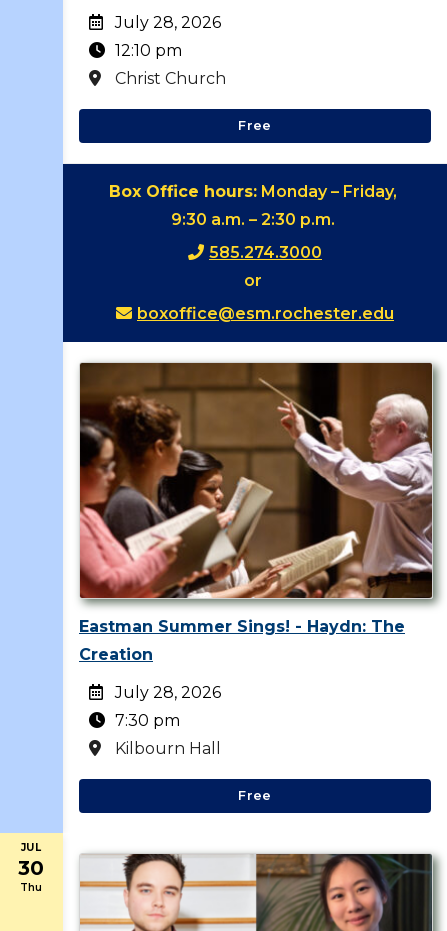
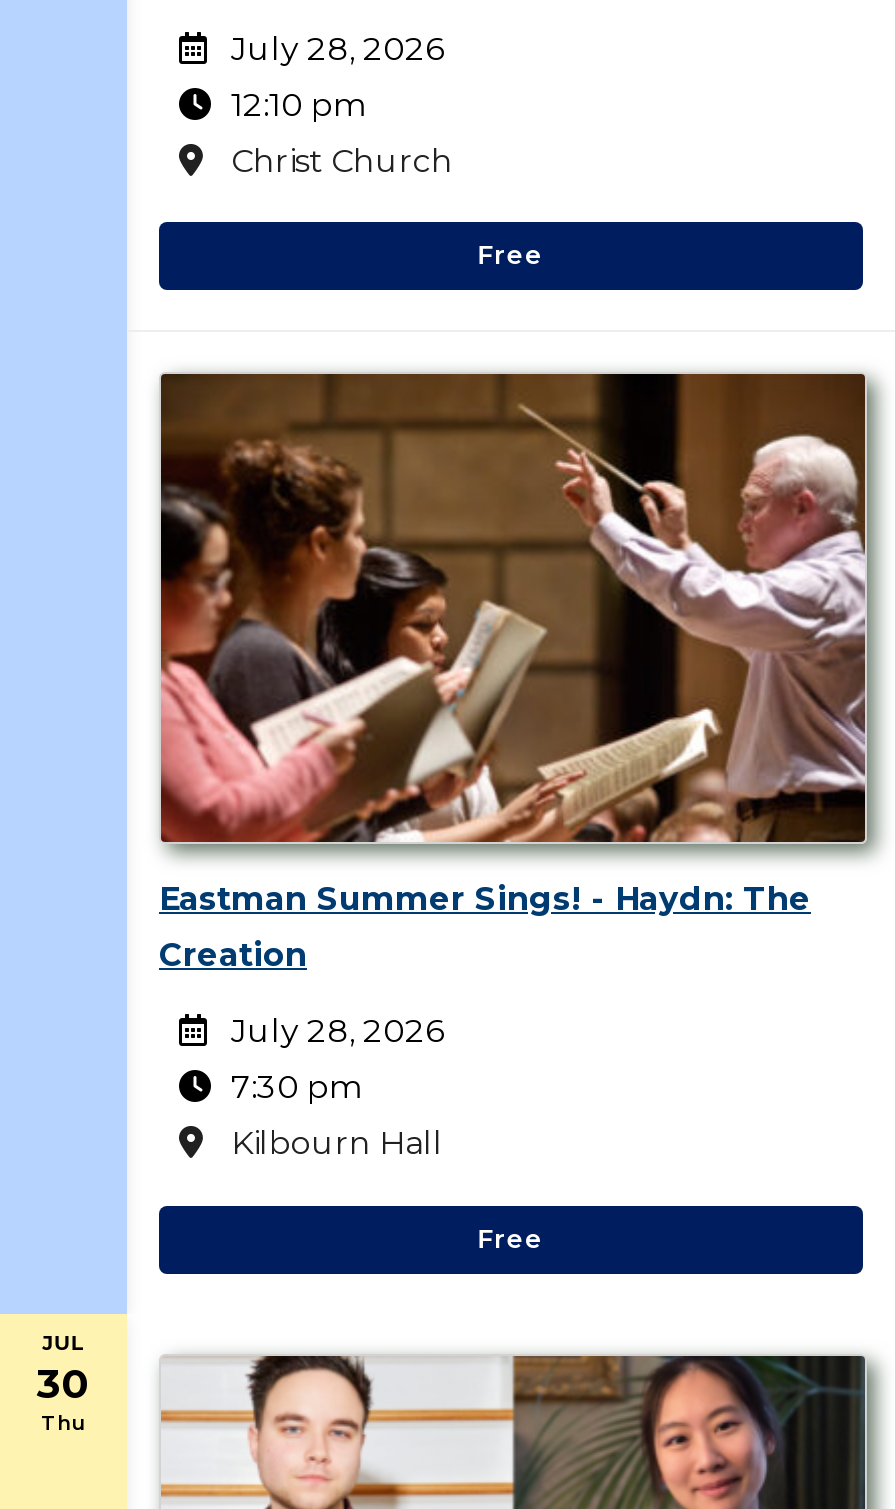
[62,163,444,343] [image] | Box Office hours: Monday – Friday, | 9:30 a.m. – 2:30 p.m. | 585.274.3000 | or | boxoffice@esm.rochester.edu -> none

